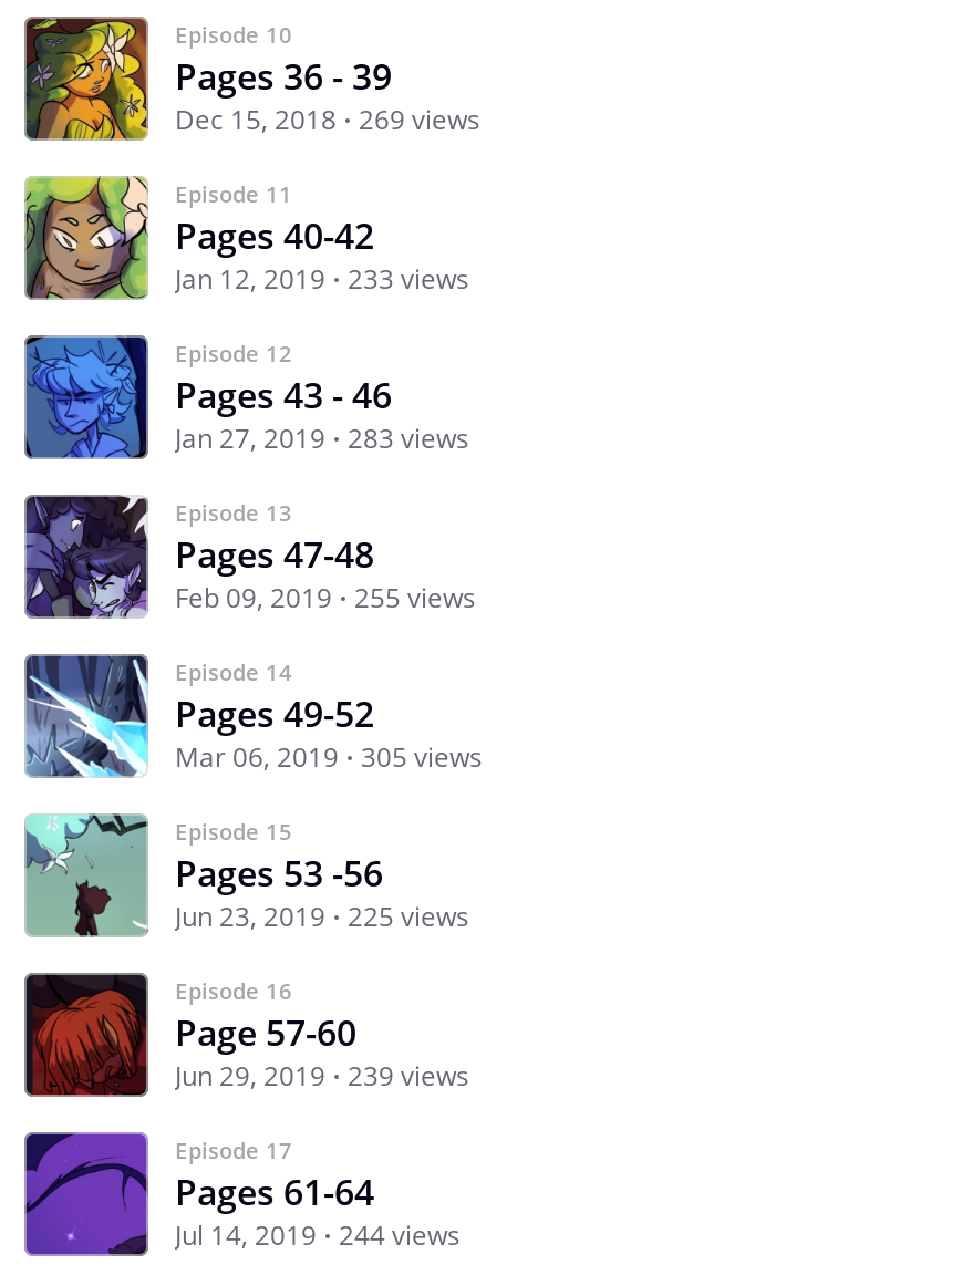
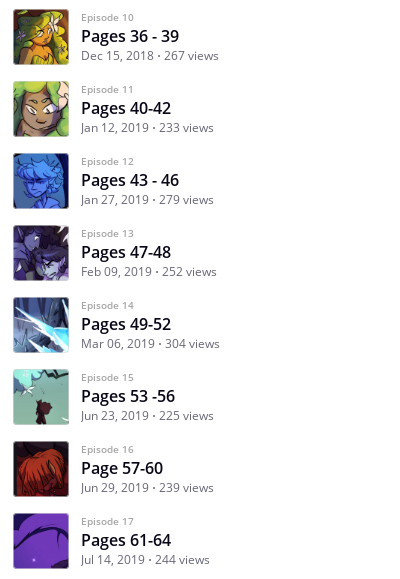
[175,101,480,139] Dec 15, 2018 269 views -> [81,47,219,64] Dec 15, 2018 267 views
[175,420,469,458] Jan 27, 2019 283 views -> [81,191,214,208] Jan 27, 2019 279 views
[175,580,476,617] Feb 09, 2019 255 views -> [81,263,217,280] Feb 09, 2019 252 views
[175,739,483,777] Mar 06, 2019 305 views -> [81,335,220,352] Mar 06, 2019 304 views

